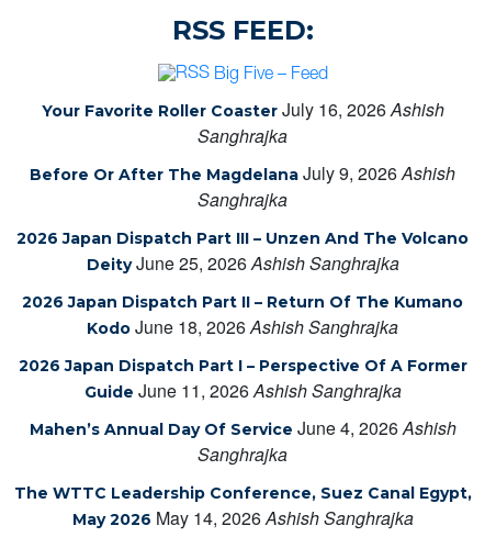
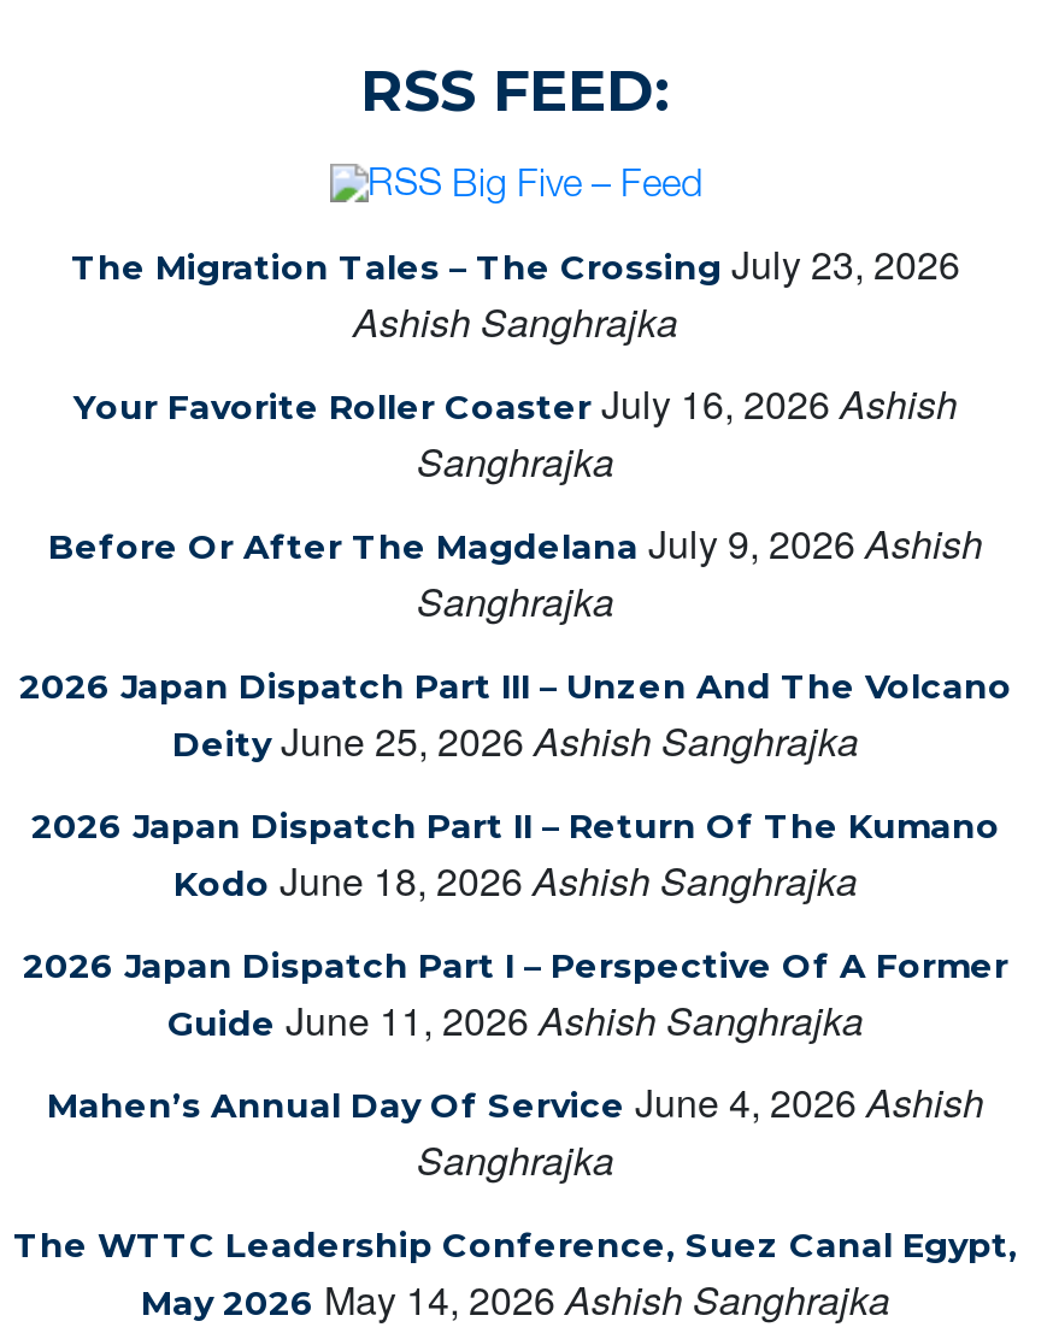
none -> [71,236,960,349] The Migration Tales – The Crossing July 23, 2026 | Ashish Sanghrajka

